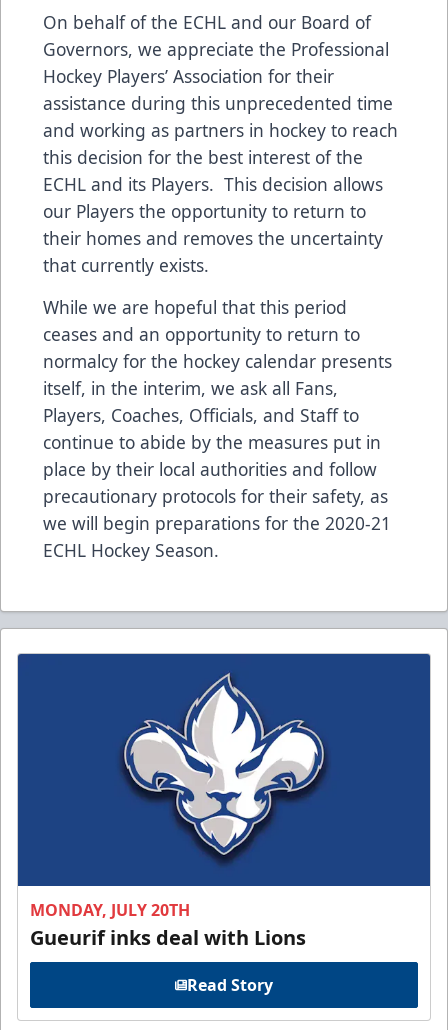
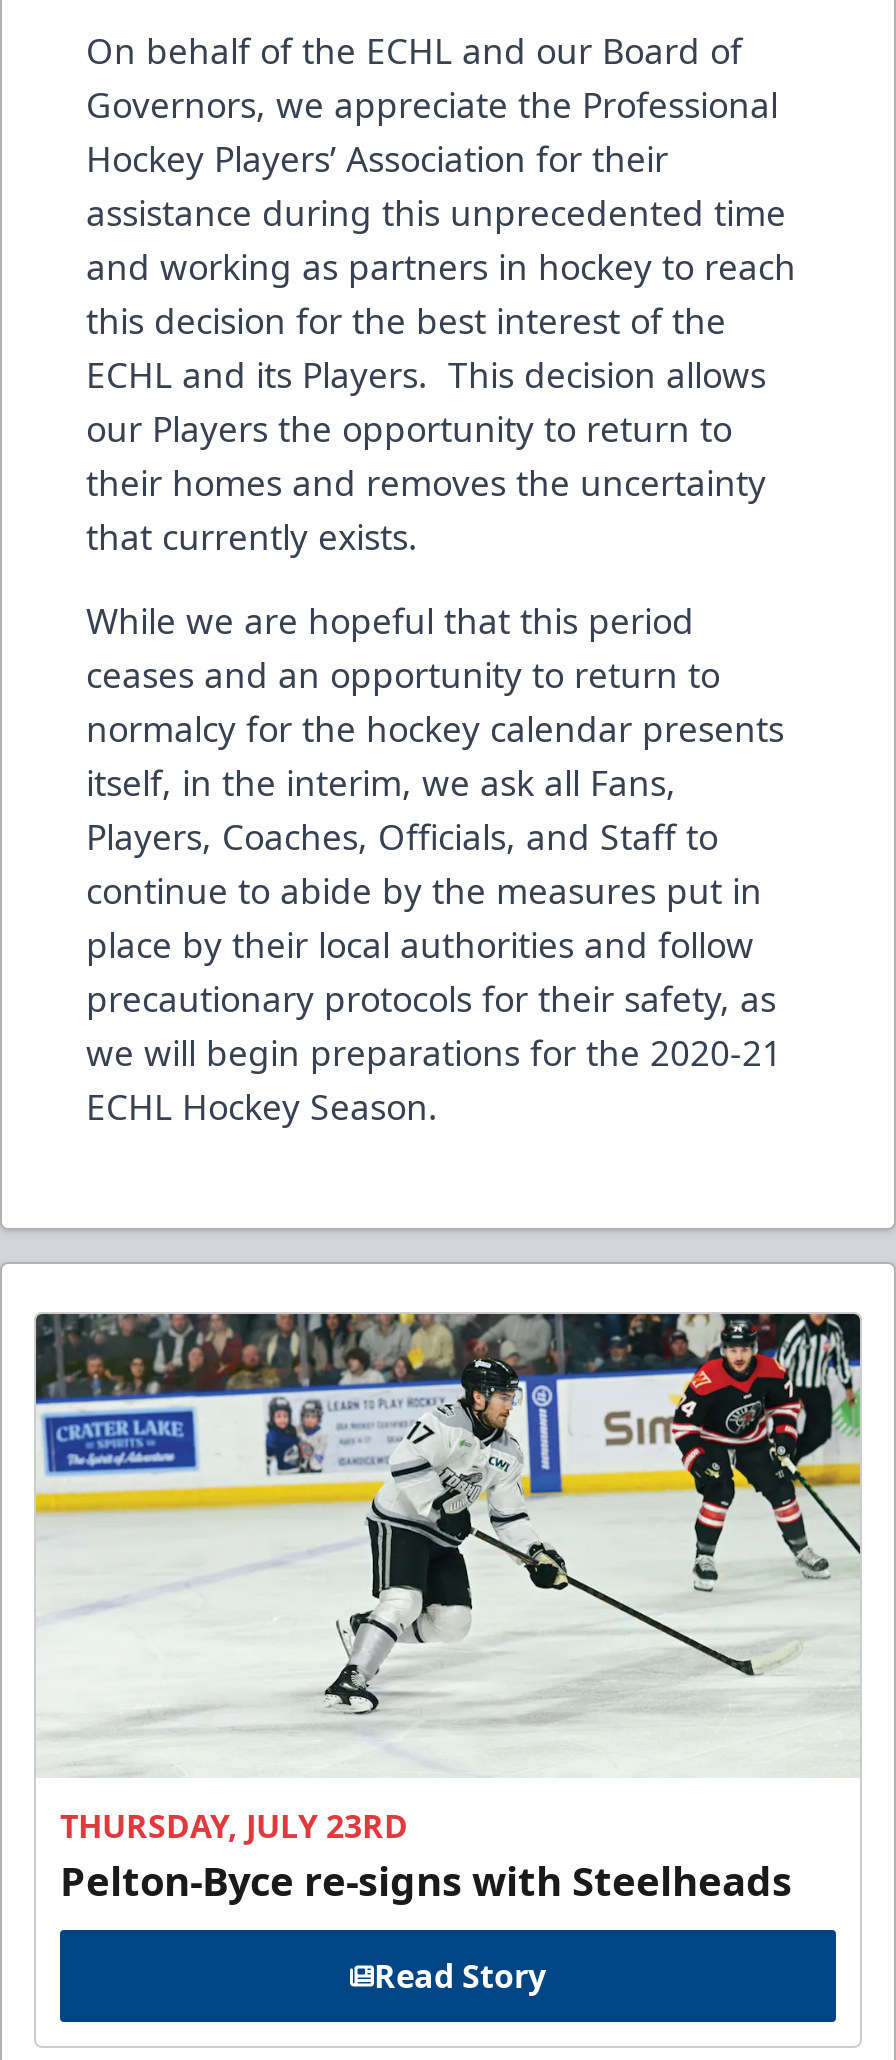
[17,653,431,951] [image] | MONDAY, JULY 20TH | Gueurif inks deal with Lions -> [34,1311,862,1907] [image] | THURSDAY, JULY 23RD | Pelton-Byce re-signs with Steelheads

